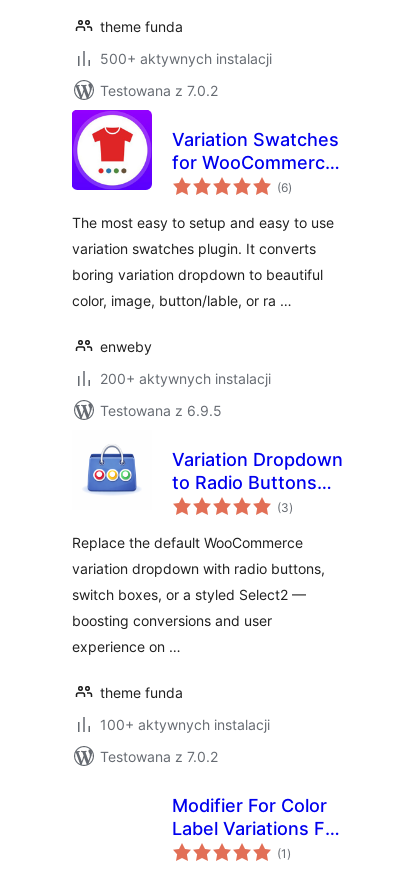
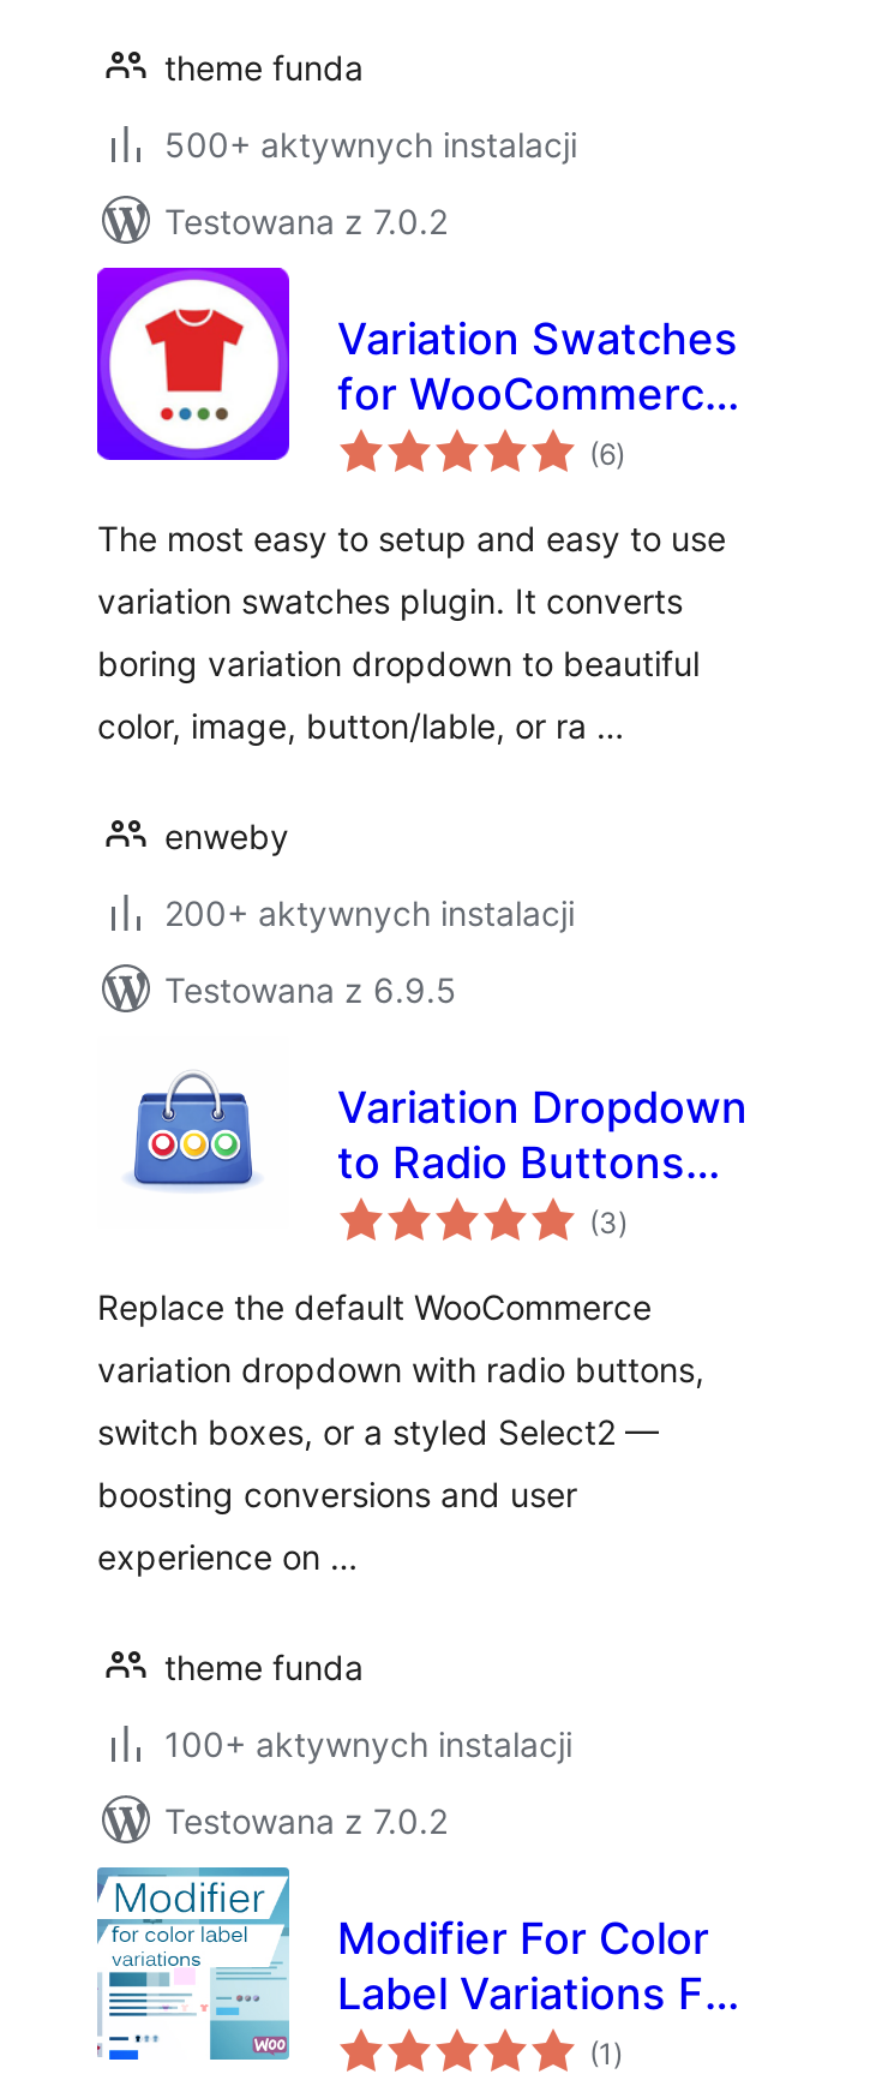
none -> [95,1865,292,2062] [image]

